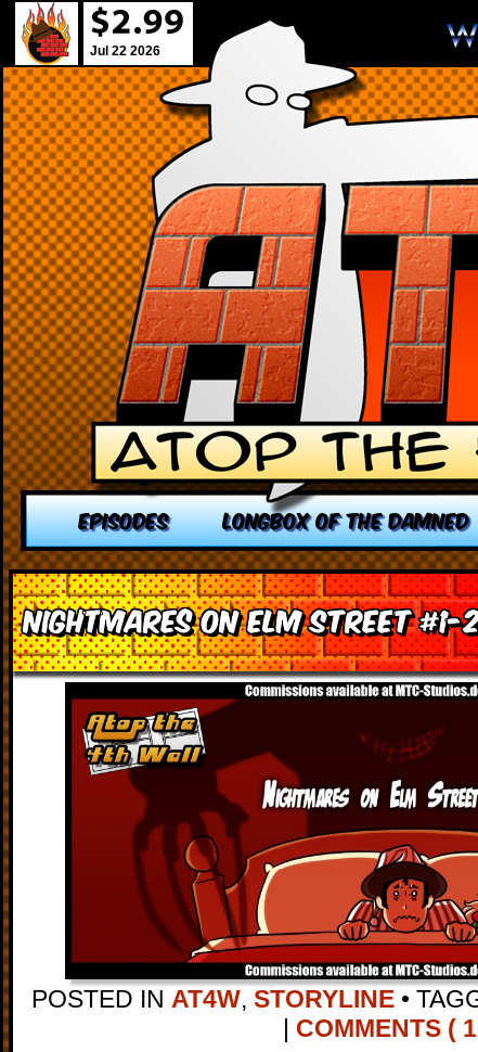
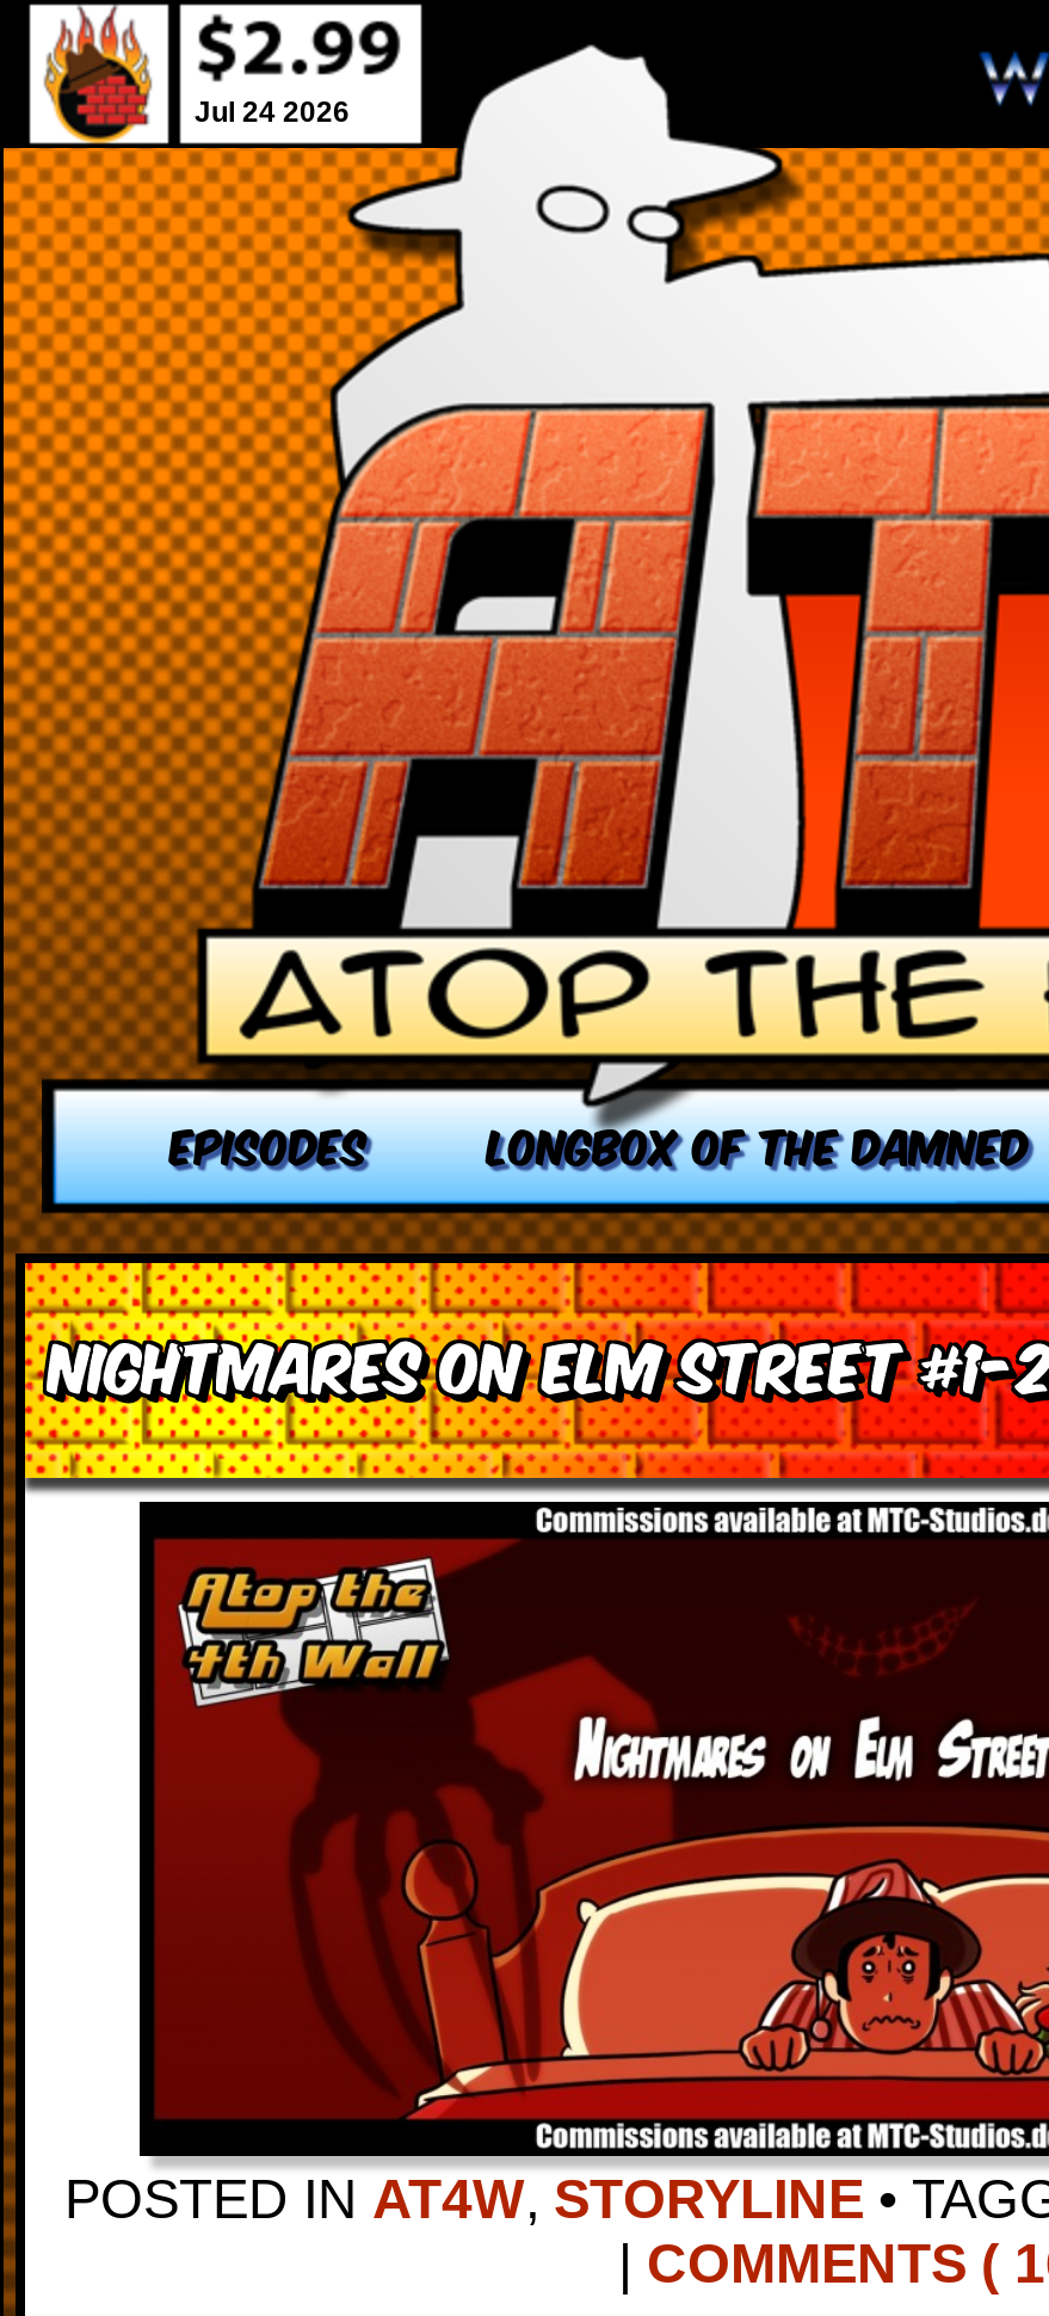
[90,43,160,59] Jul 22 2026 -> [195,96,350,129] Jul 24 2026

